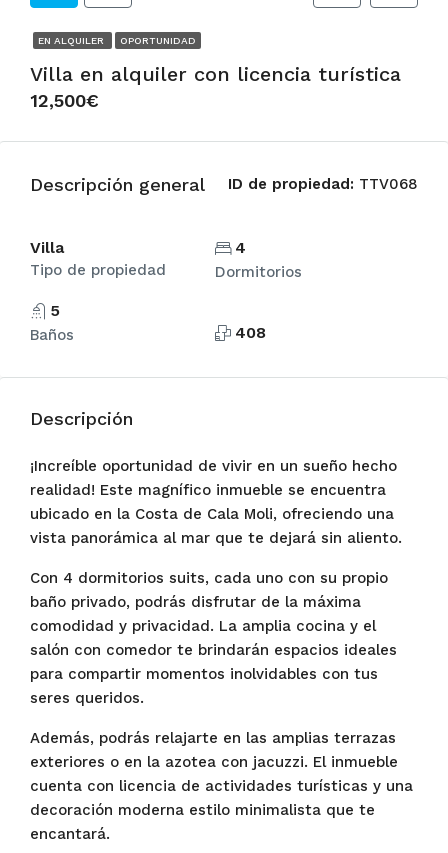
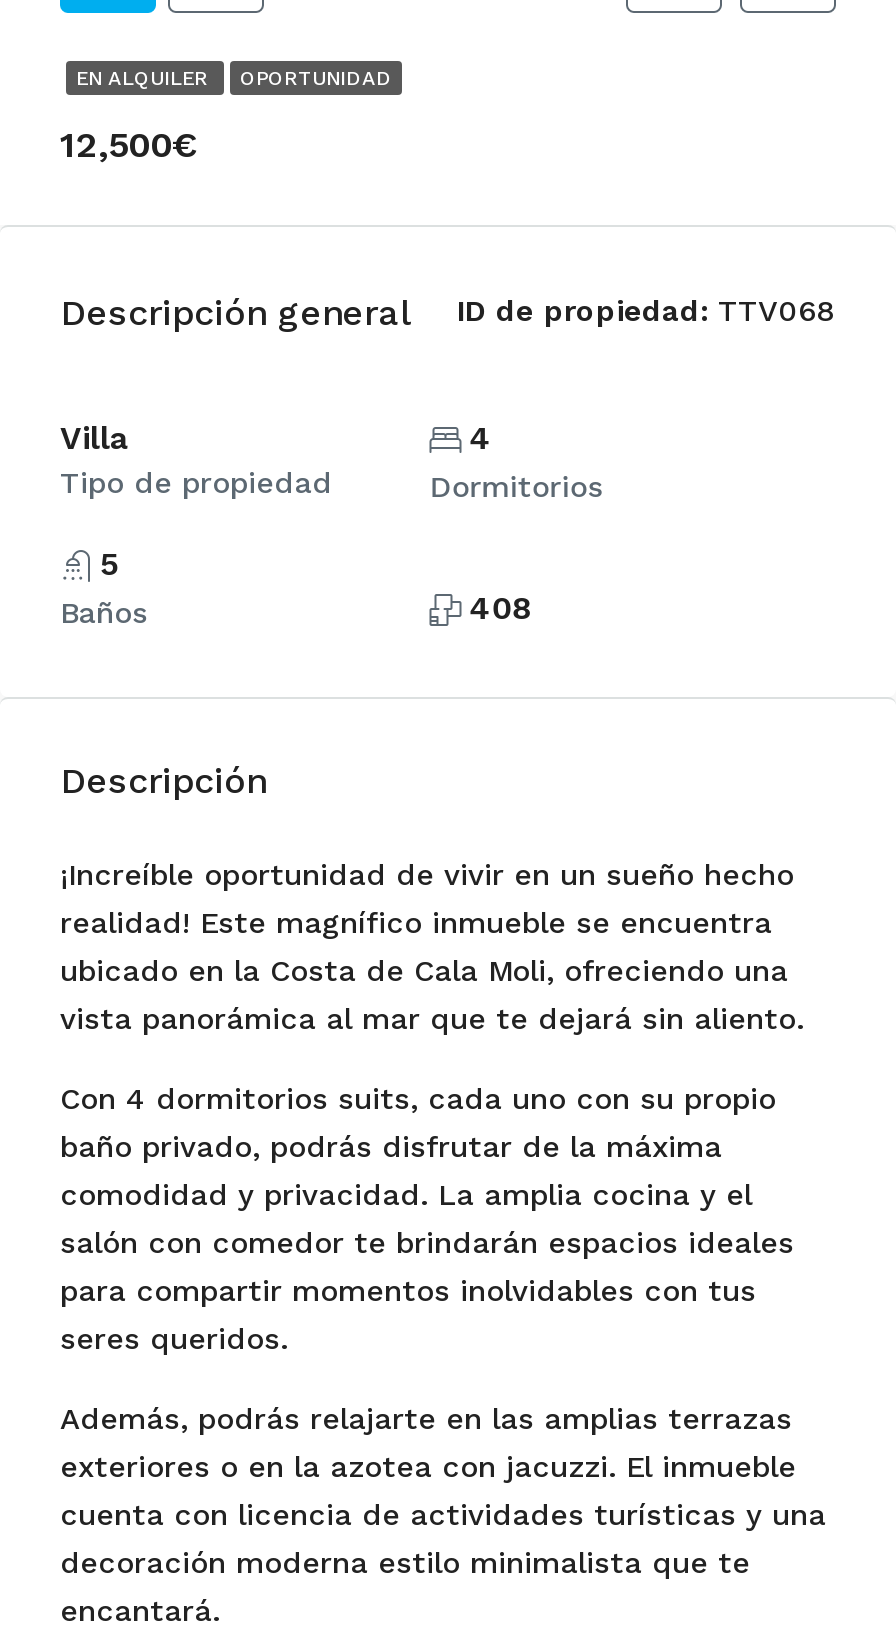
[30,62,401,86] Villa en alquiler con licencia turística -> none

